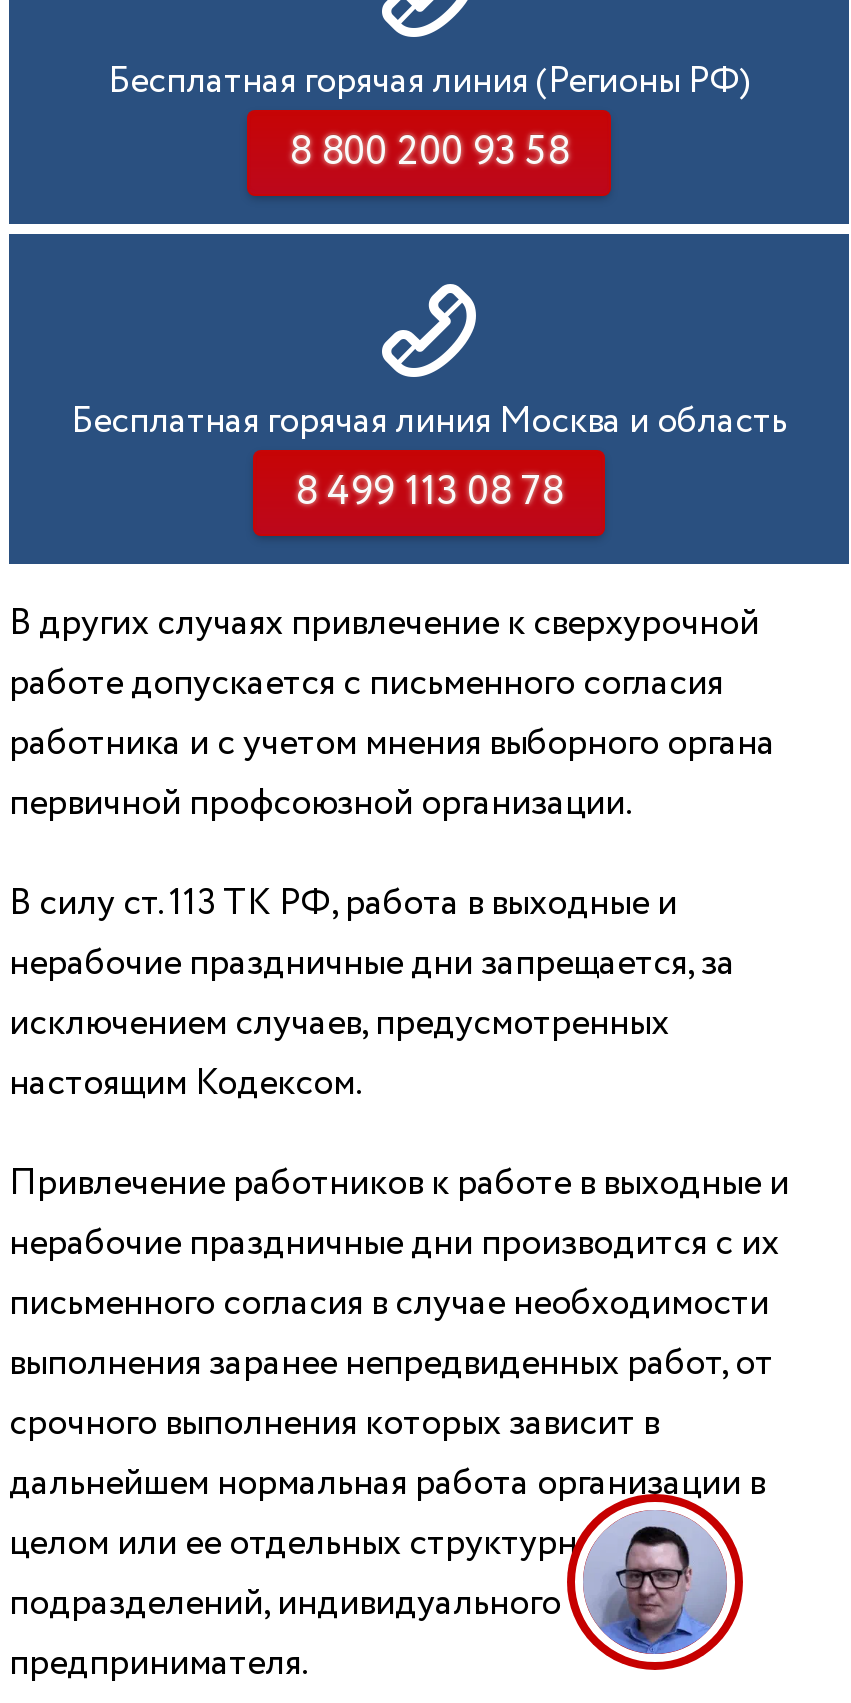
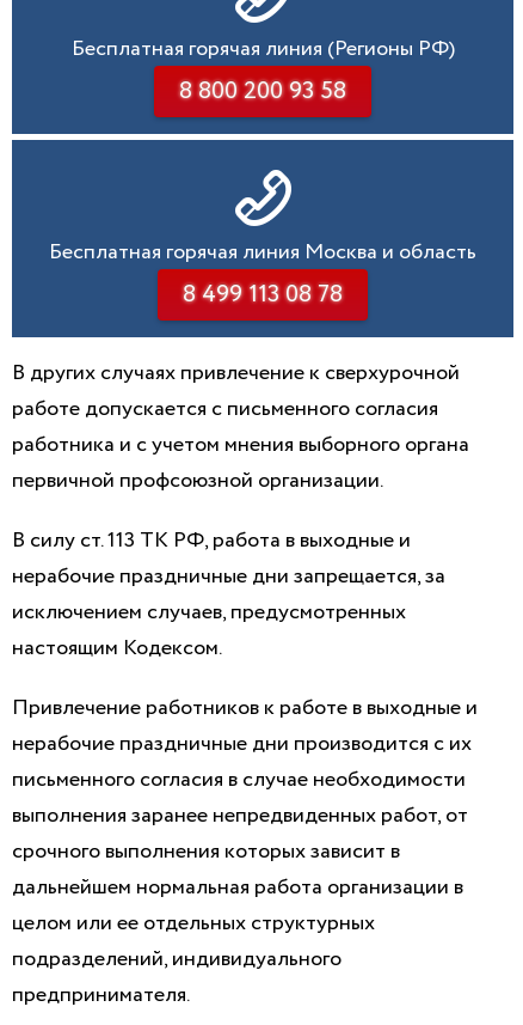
[569,1516,745,1672] [image] -> none

